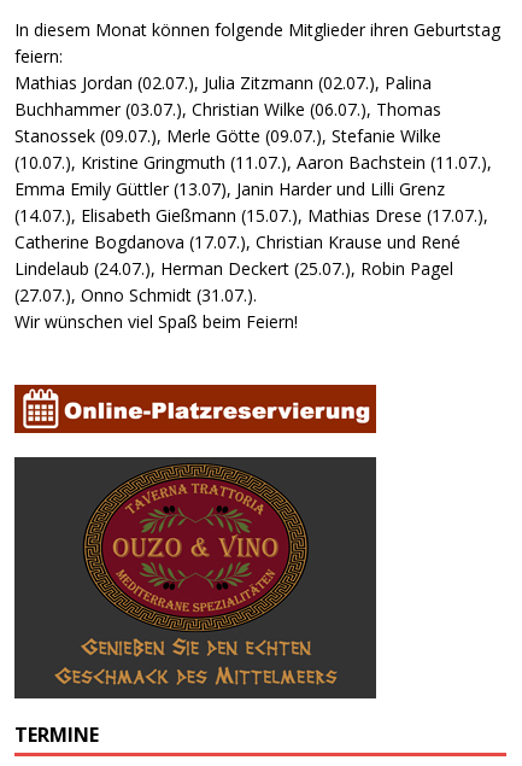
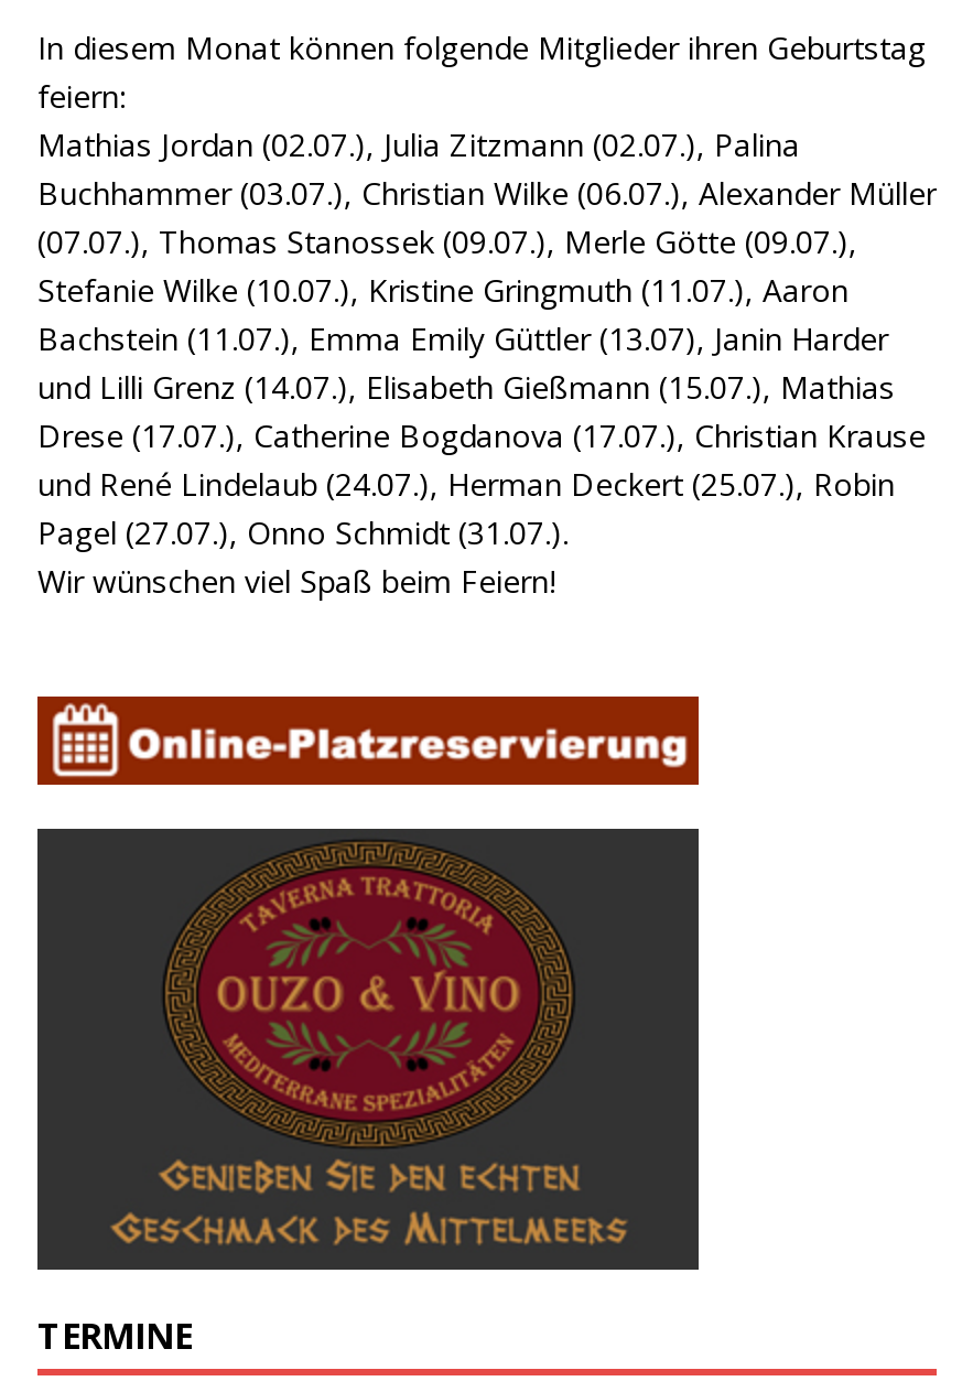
[14,98,492,306] Buchhammer (03.07.), Christian Wilke (06.07.), Thomas | Stanossek (09.07.), Merle Götte (09.07.), Stefanie Wilke | (10.07.), Kristine Gringmuth (11.07.), Aaron Bachstein (11.07.), | Emma Emily Güttler (13.07), Janin Harder und Lilli Grenz | (14.07.), Elisabeth Gießmann (15.07.), Mathias Drese (17.07.), | Catherine Bogdanova (17.07.), Christian Krause und René | Lindelaub (24.07.), Herman Deckert (25.07.), Robin Pagel | (27.07.), Onno Schmidt (31.07.). -> [37,172,937,553] Buchhammer (03.07.), Christian Wilke (06.07.), Alexander Müller | (07.07.), Thomas Stanossek (09.07.), Merle Götte (09.07.), | Stefanie Wilke (10.07.), Kristine Gringmuth (11.07.), Aaron | Bachstein (11.07.), Emma Emily Güttler (13.07), Janin Harder | und Lilli Grenz (14.07.), Elisabeth Gießmann (15.07.), Mathias | Drese (17.07.), Catherine Bogdanova (17.07.), Christian Krause | und René Lindelaub (24.07.), Herman Deckert (25.07.), Robin | Pagel (27.07.), Onno Schmidt (31.07.).

